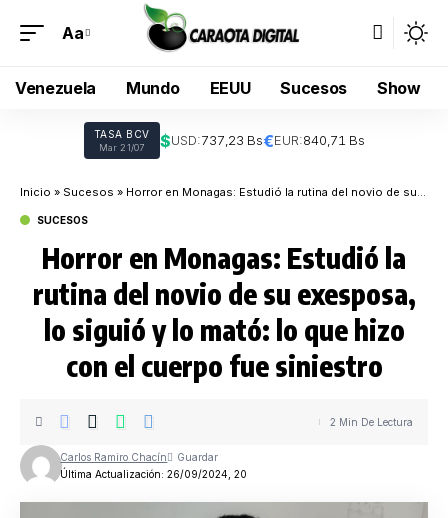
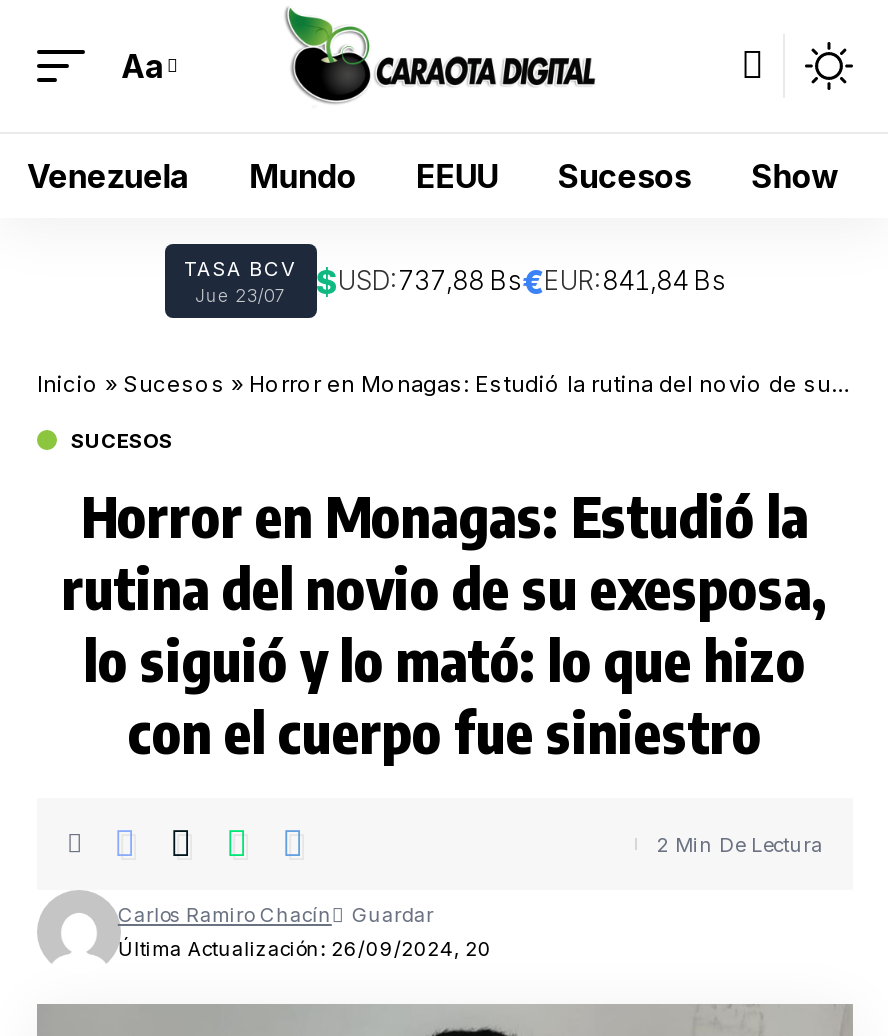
[99,131,364,153] Mar 21/07 | $USD:737,23 Bs€EUR:840,71 Bs -> [195,261,726,306] Jue 23/07 | $USD:737,88 Bs€EUR:841,84 Bs

